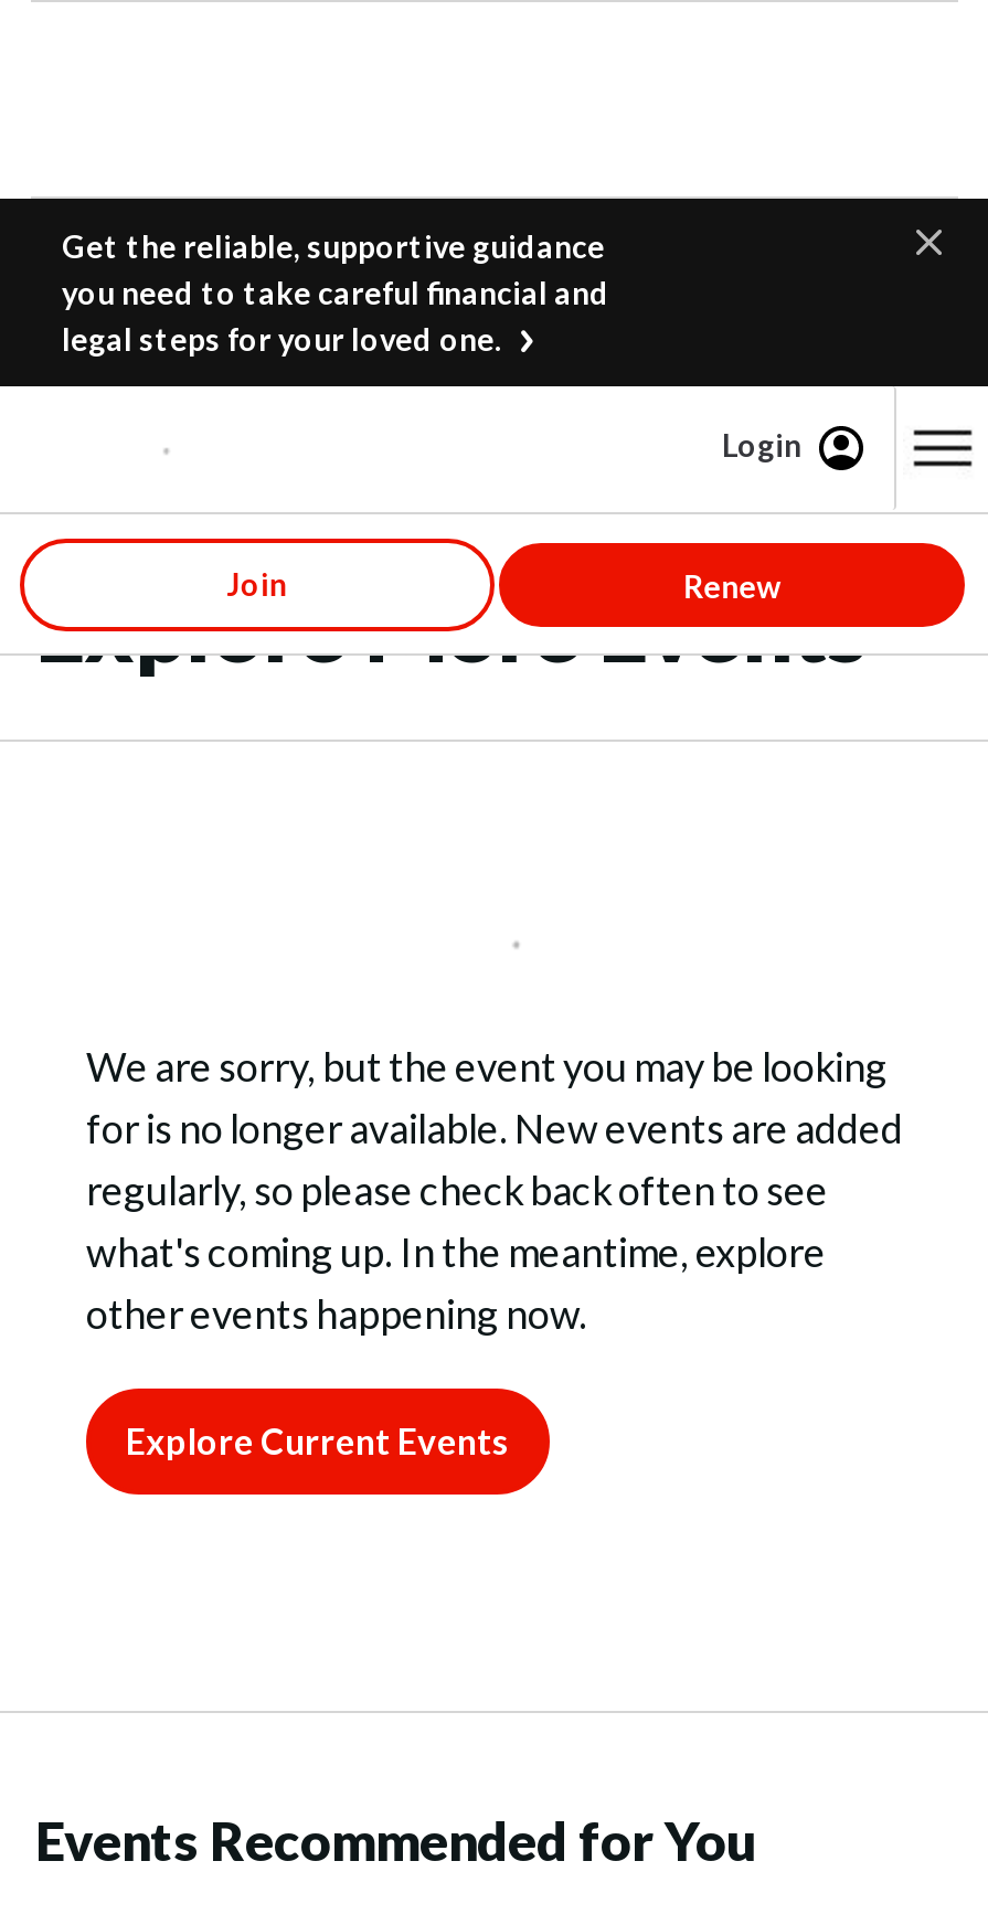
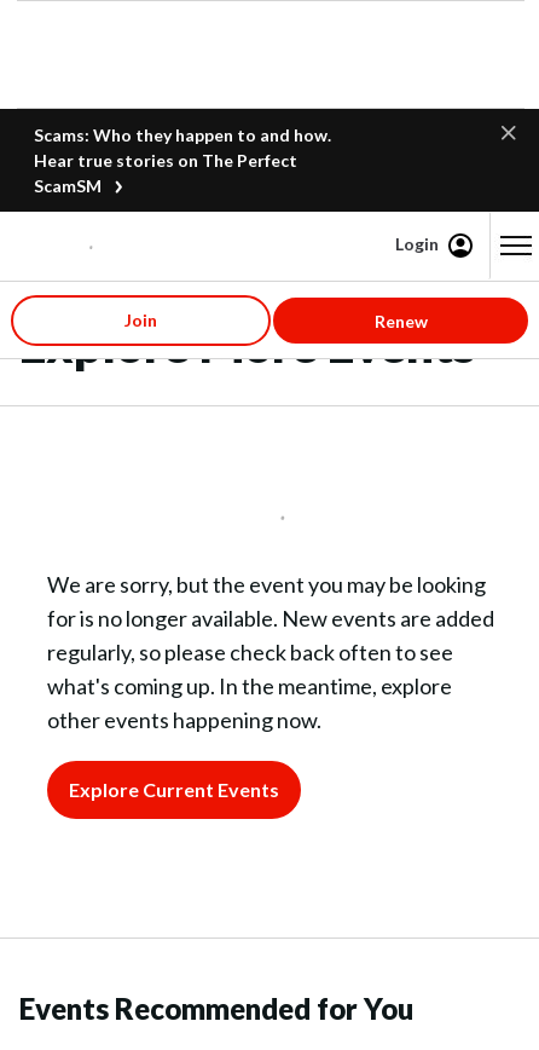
[62,227,609,358] Get the reliable, supportive guidance | you need to take careful financial and | legal steps for your loved one. -> [34,125,331,196] Scams: Who they happen to and how. | Hear true stories on The Perfect | ScamSM

